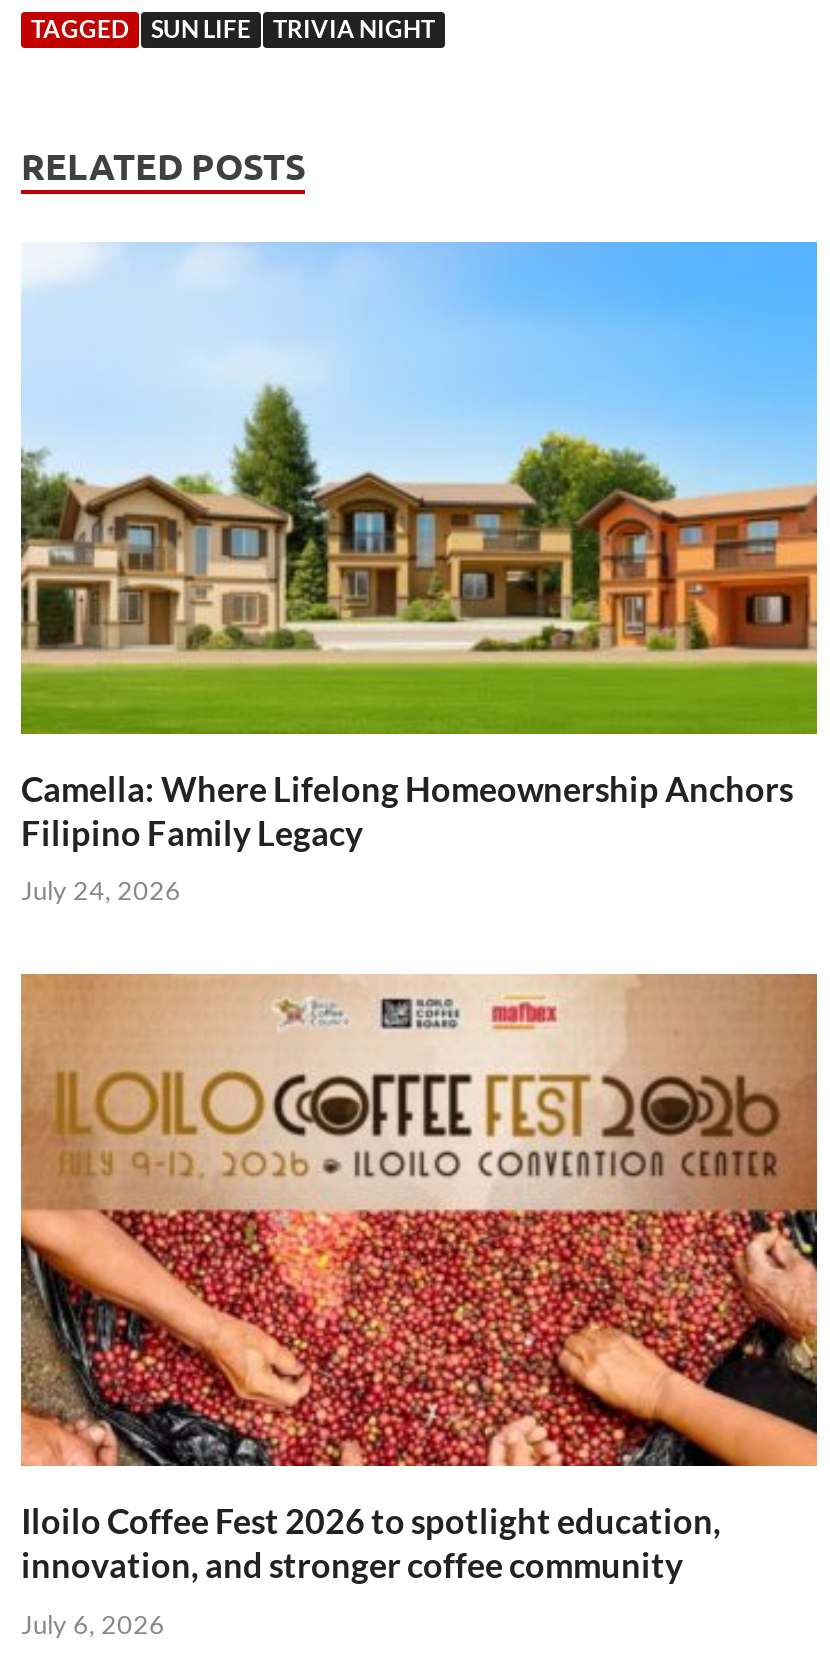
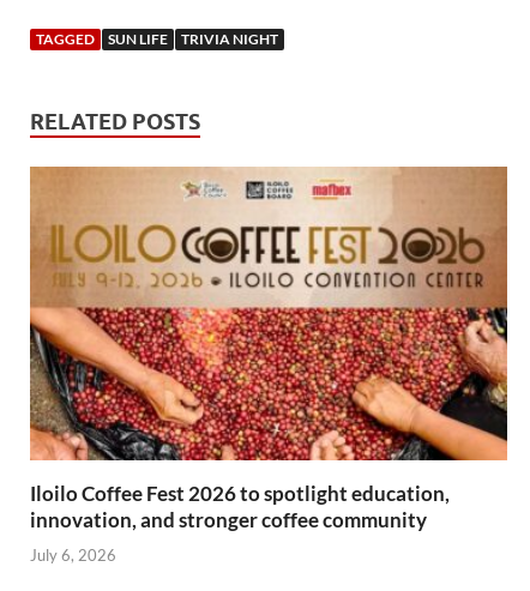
[19,241,819,907] [image] | Camella: Where Lifelong Homeownership Anchors | Filipino Family Legacy | July 24, 2026 -> none

